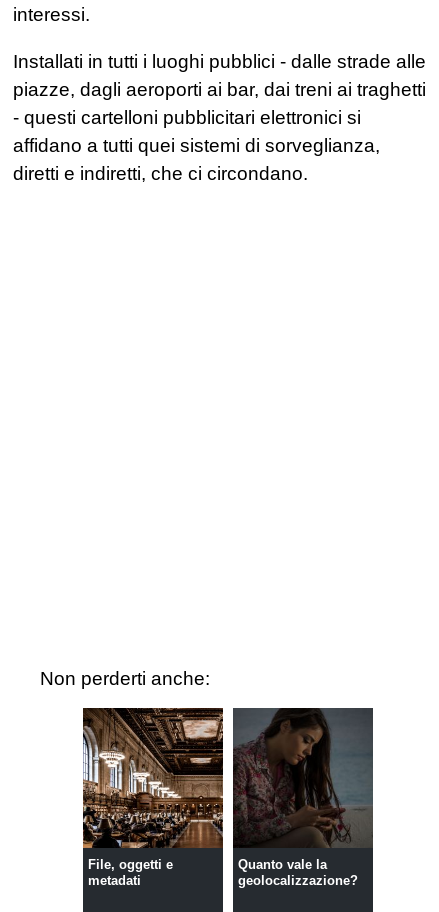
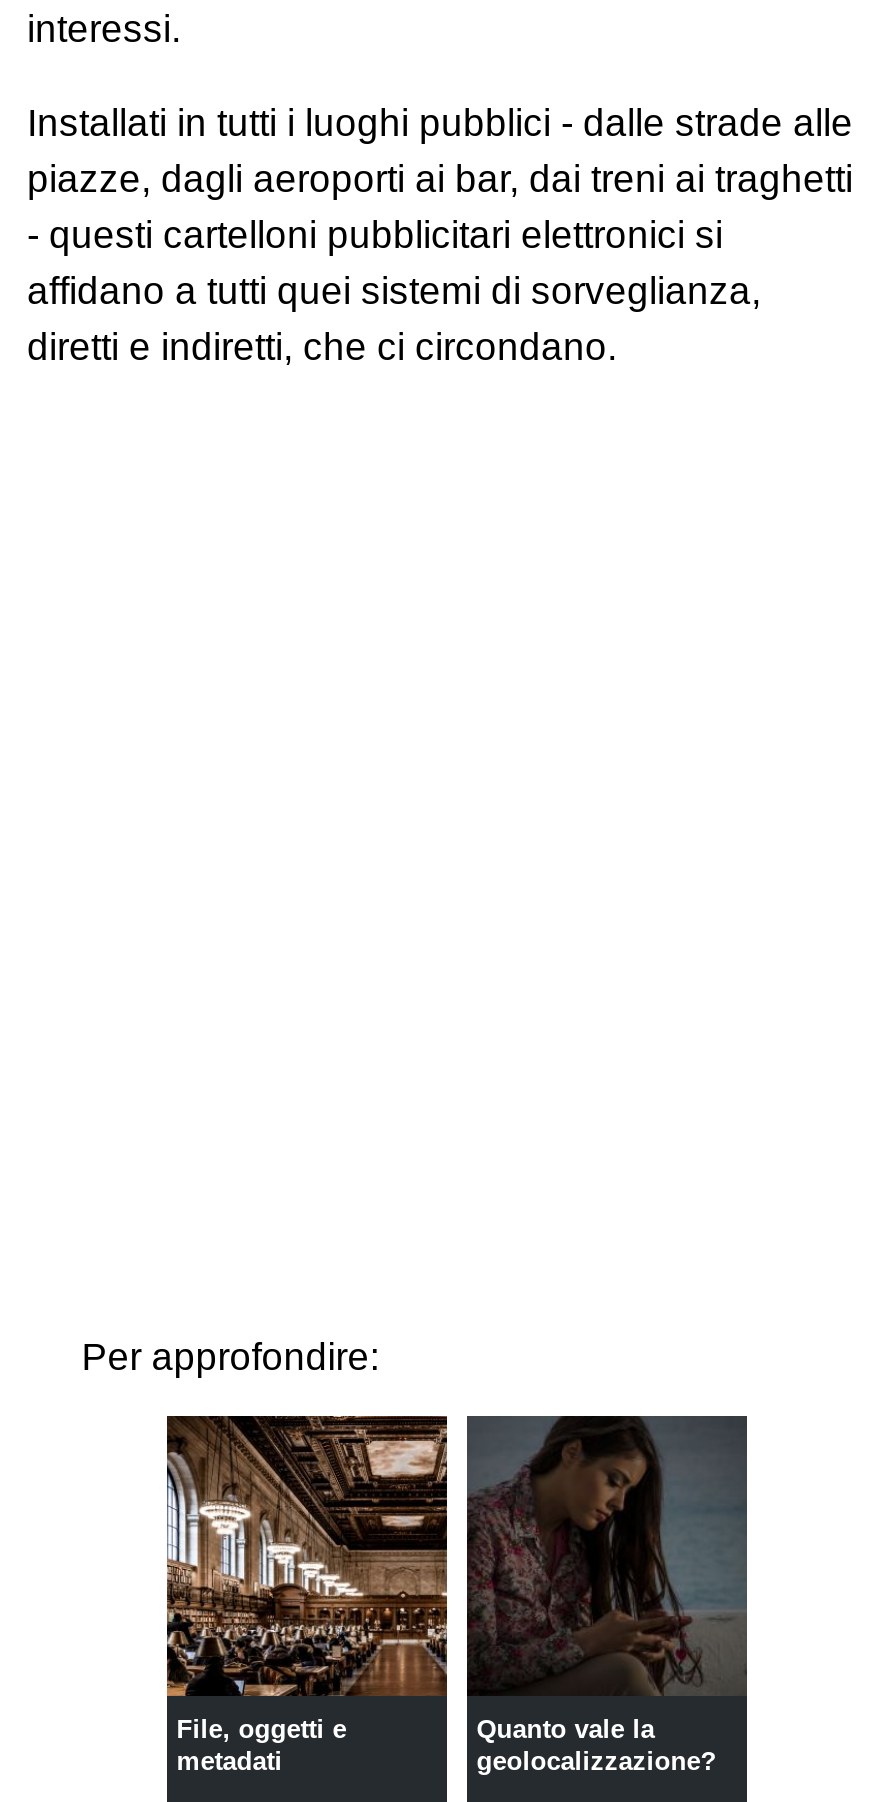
[40,668,210,689] Non perderti anche: -> [81,1336,379,1378] Per approfondire:

